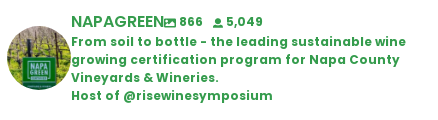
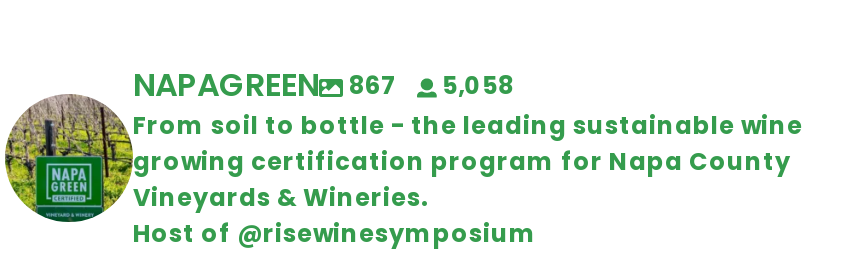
[179,13,203,30] 866 -> [349,68,397,102] 867
[226,13,263,30] 5,049 -> [442,68,514,102] 5,058

